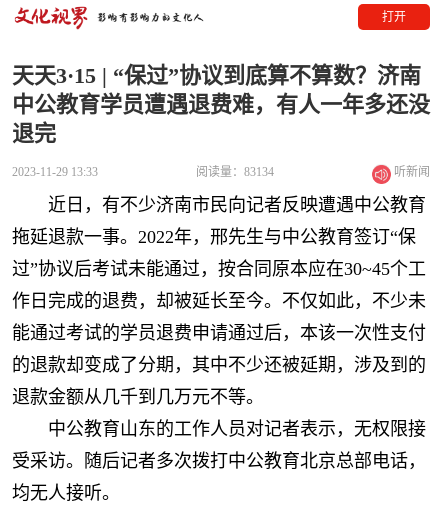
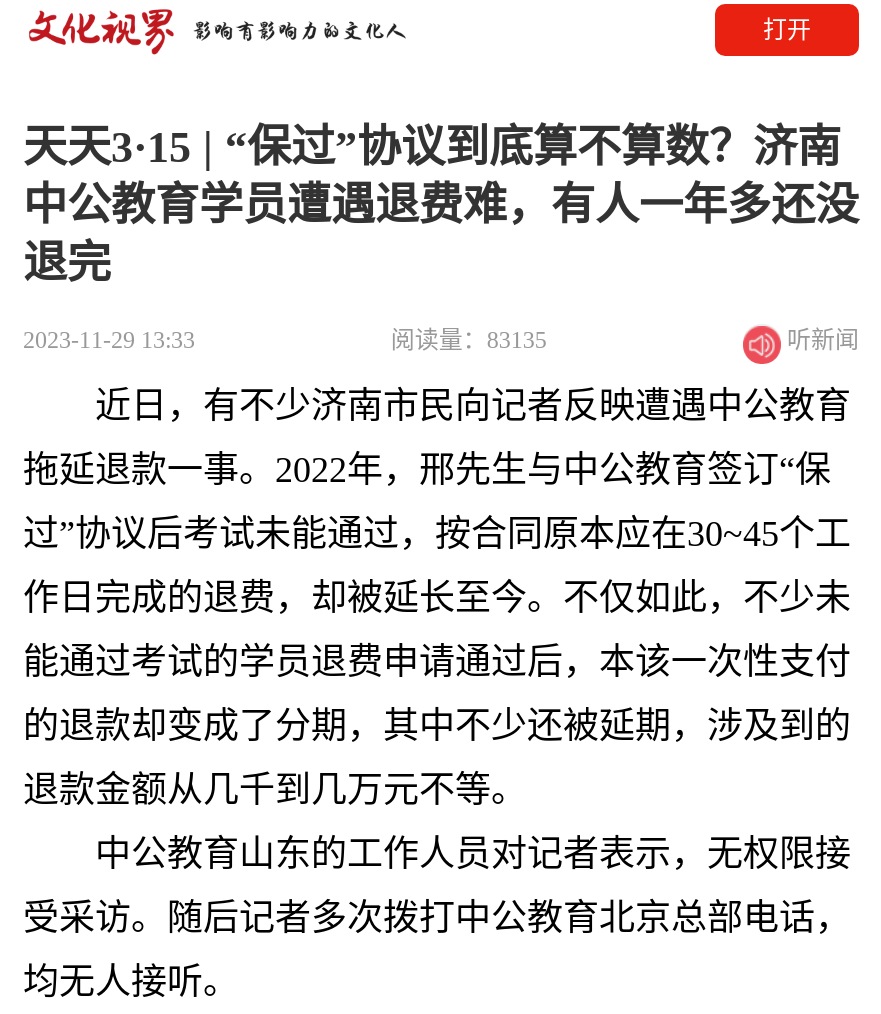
[196,165,274,179] 阅读量：83134 -> [391,327,547,355] 阅读量：83135

